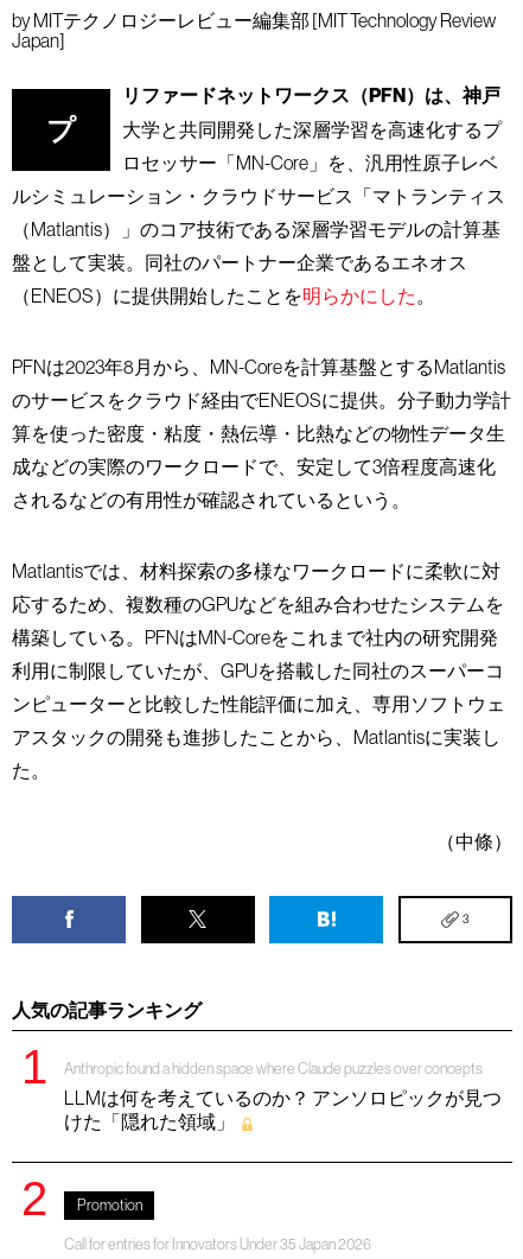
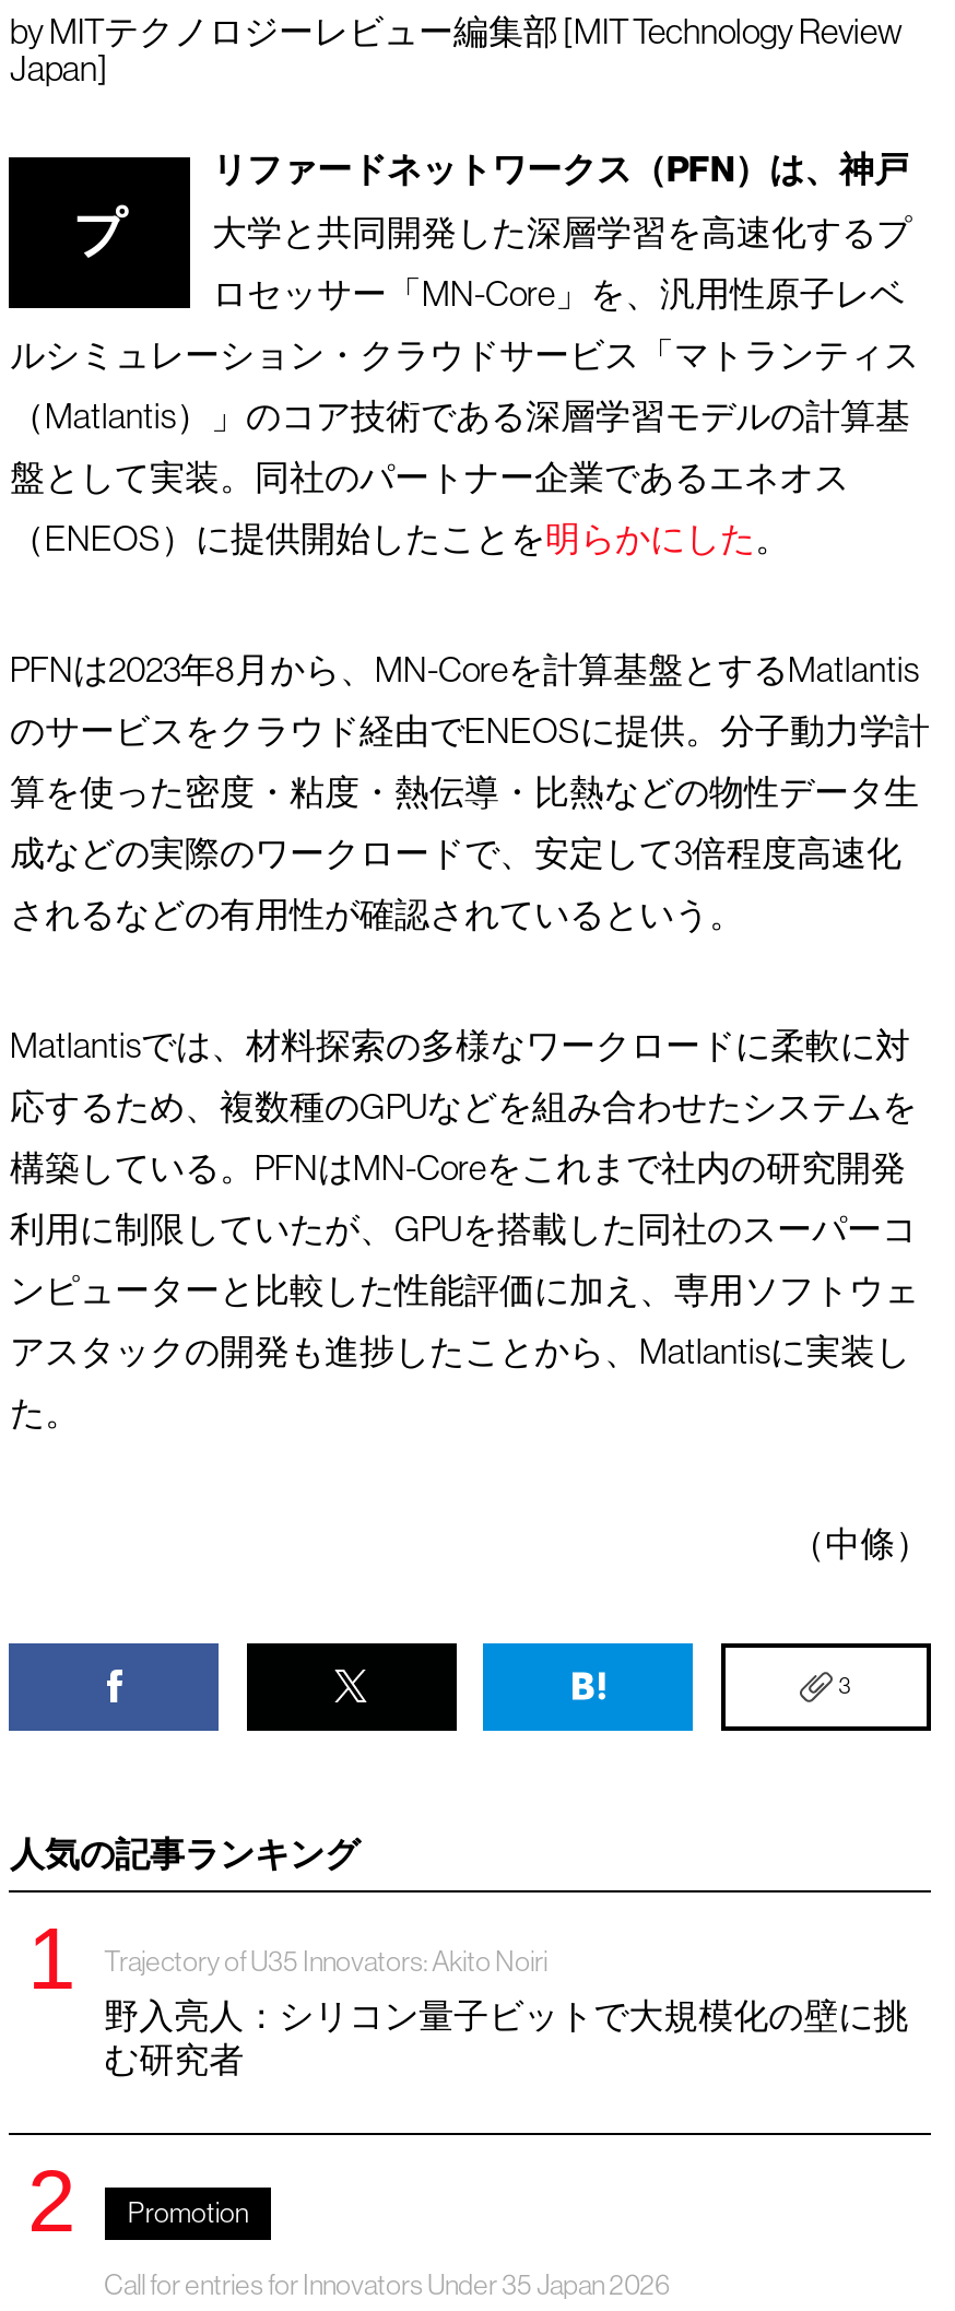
[64,1059,482,1077] Anthropic found a hidden space where Claude puzzles over concepts -> [104,1945,548,1977] Trajectory of U35 Innovators: Akito Noiri
[64,1087,501,1132] LLMは何を考えているのか？ アンソロピックが見つ | けた「隠れた領域」 -> [104,1996,908,2079] 野入亮人：シリコン量子ビットで大規模化の壁に挑 | む研究者

